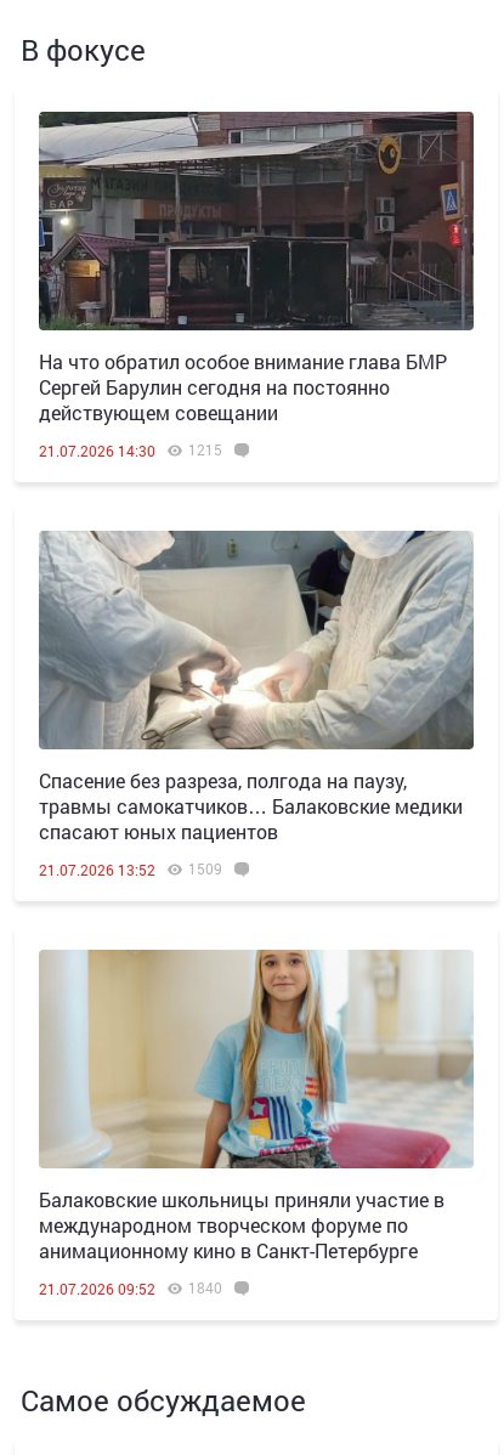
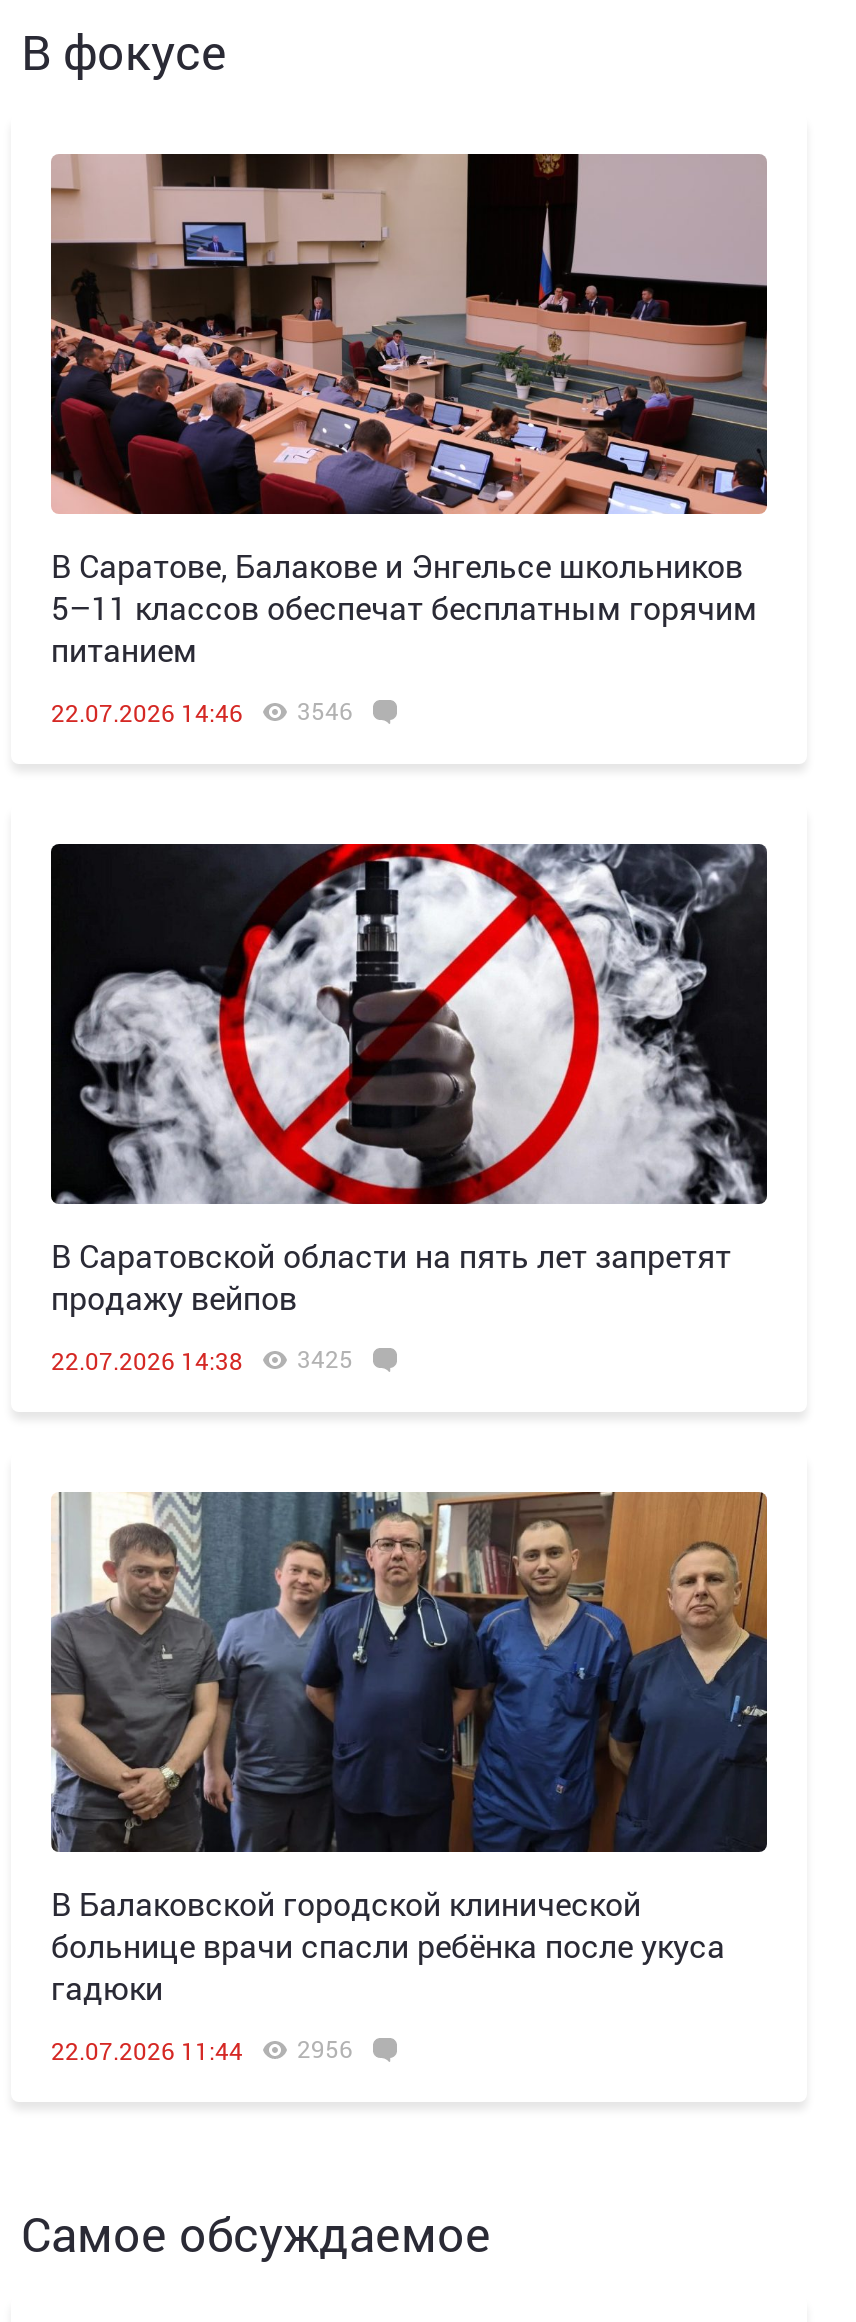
[38,111,474,425] [image] | На что обратил особое внимание глава БМР | Сергей Барулин сегодня на постоянно | действующем совещании -> [51,152,767,671] [image] | В Саратове, Балакове и Энгельсе школьников | 5–11 классов обеспечат бесплатным горячим | питанием
[39,440,222,461] 21.07.2026 14:30 | 1215 -> [51,695,353,729] 22.07.2026 14:46 | 3546
[38,530,475,844] [image] | Спасение без разреза, полгода на паузу, | травмы самокатчиков… Балаковские медики | спасают юных пациентов -> [49,842,767,1319] [image] | В Саратовской области на пять лет запретят | продажу вейпов
[39,859,222,880] 21.07.2026 13:52 | 1509 -> [51,1343,353,1377] 22.07.2026 14:38 | 3425
[39,949,474,1263] [image] | Балаковские школьницы приняли участие в | международном творческом форуме по | анимационному кино в Санкт-Петербурге -> [51,1490,769,2009] [image] | В Балаковской городской клинической | больнице врачи спасли ребёнка после укуса | гадюки
[39,1278,222,1299] 21.07.2026 09:52 | 1840 -> [51,2033,353,2067] 22.07.2026 11:44 | 2956

